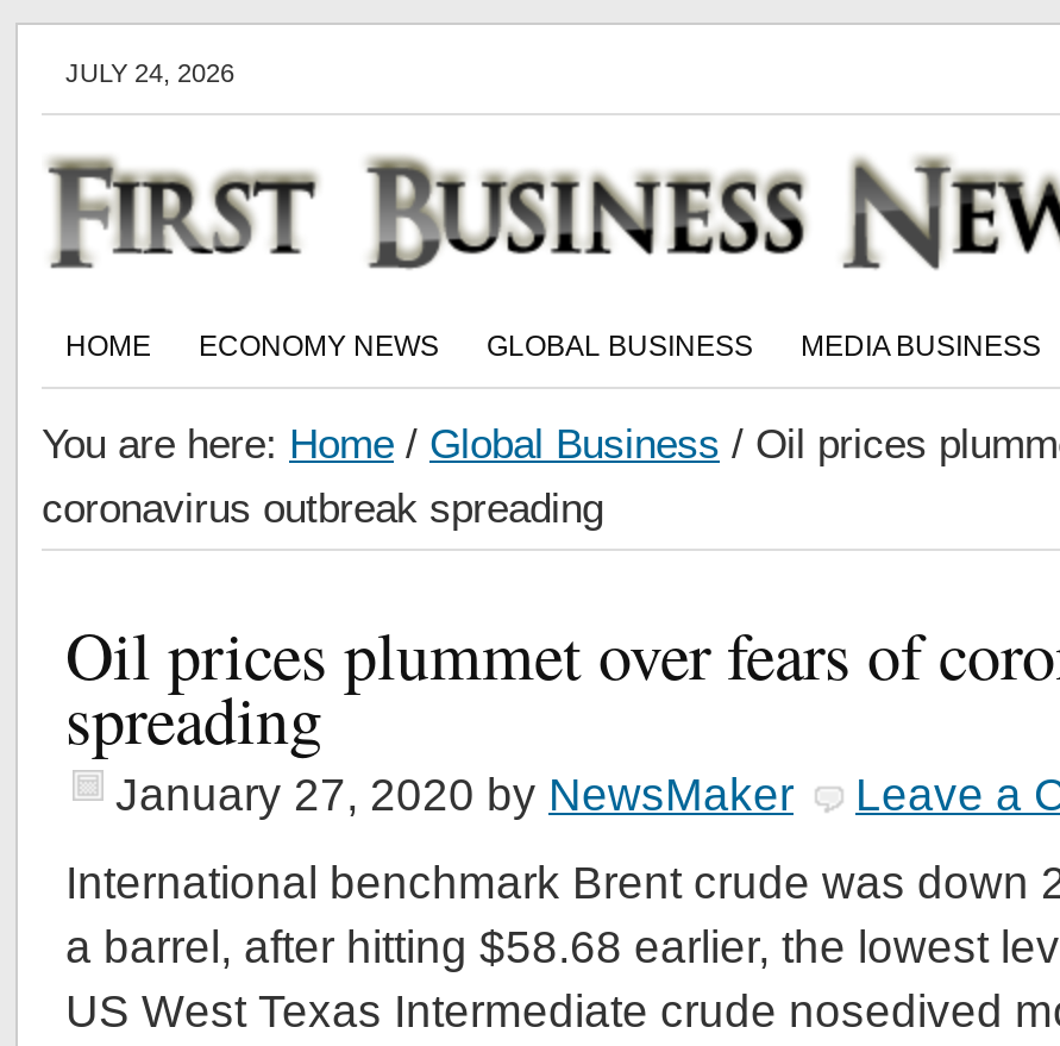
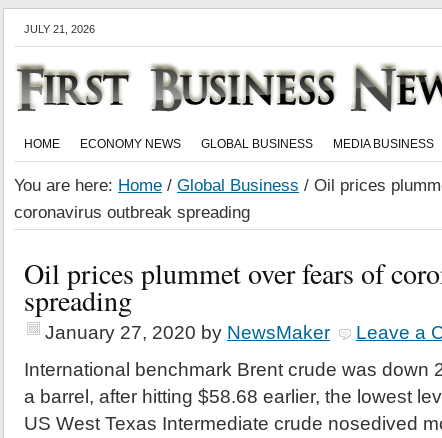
[65,58,234,87] JULY 24, 2026 -> [24,23,95,35] JULY 21, 2026

